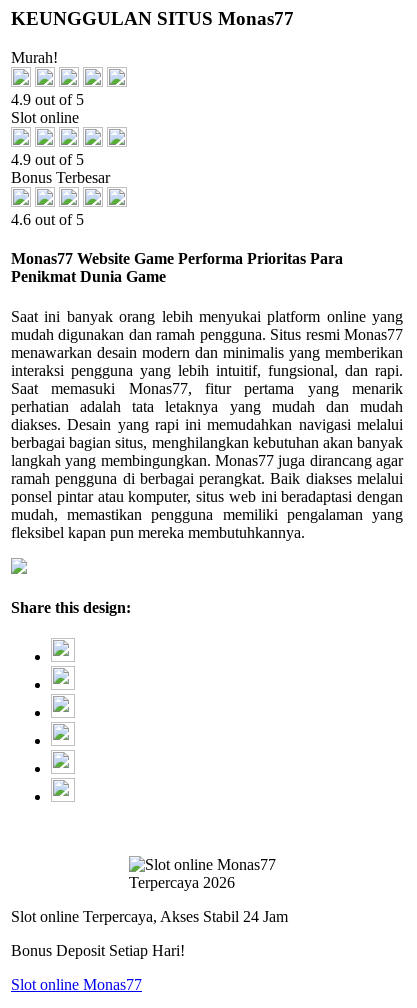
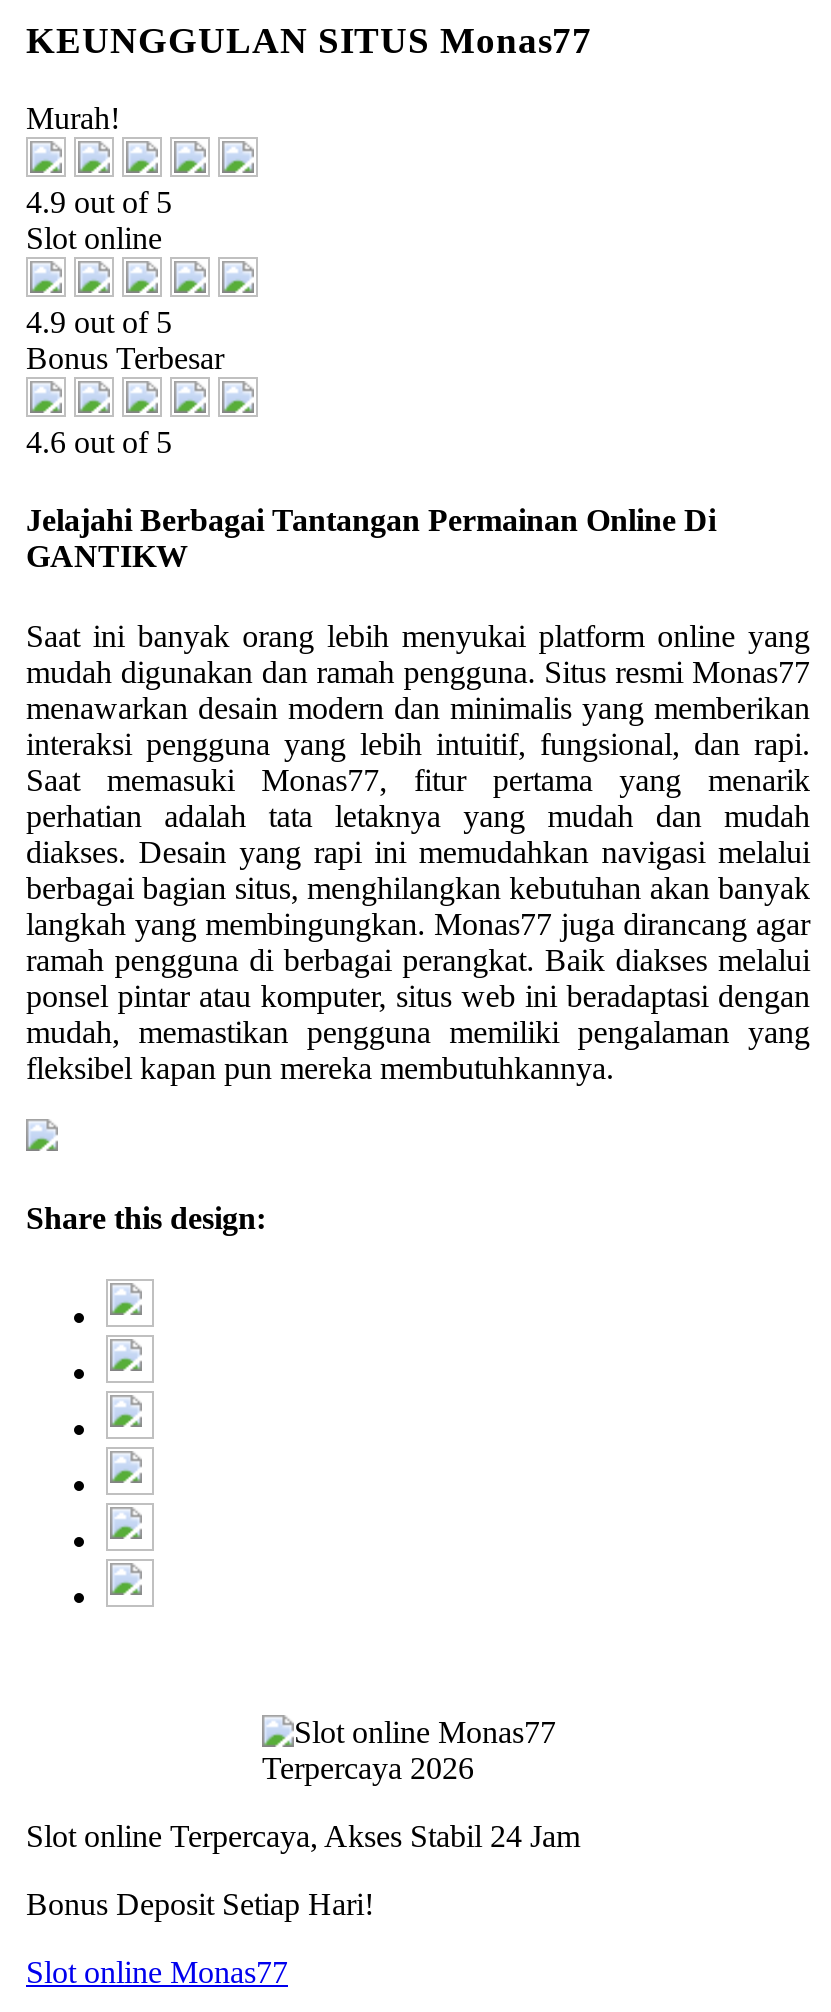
[11,250,343,285] Monas77 Website Game Performa Prioritas Para | Penikmat Dunia Game -> [26,504,716,574] Jelajahi Berbagai Tantangan Permainan Online Di | GANTIKW

